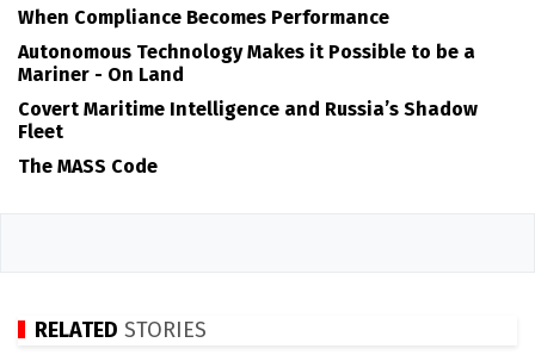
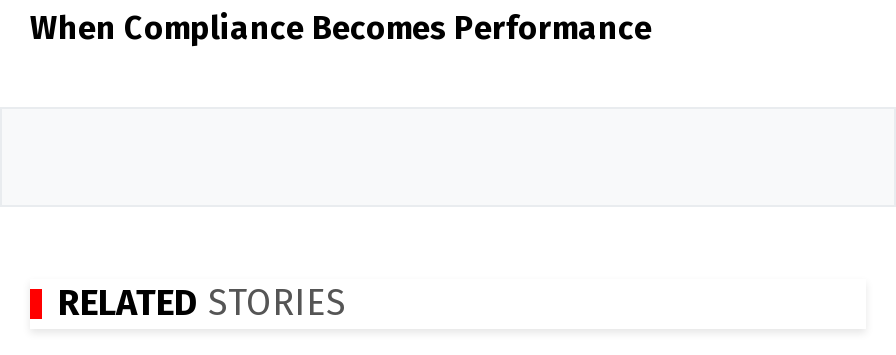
[18,40,478,177] Autonomous Technology Makes it Possible to be a | Mariner - On Land | Covert Maritime Intelligence and Russia’s Shadow | Fleet | The MASS Code -> none

